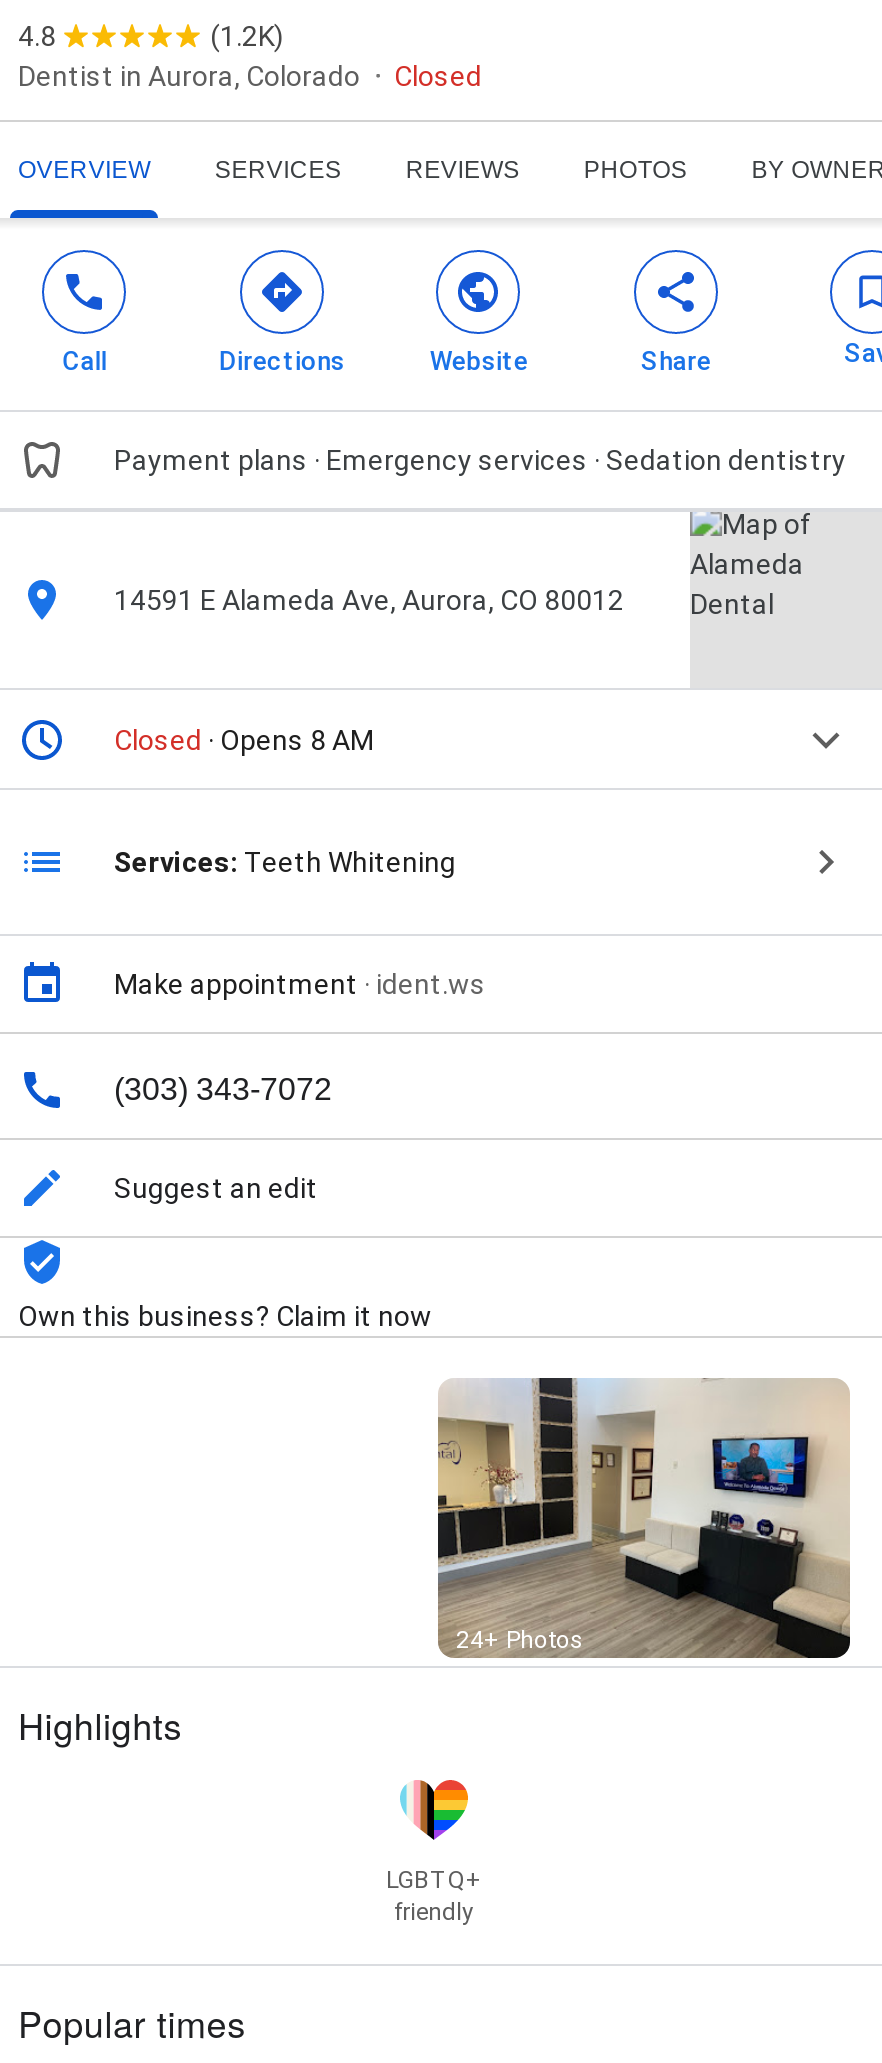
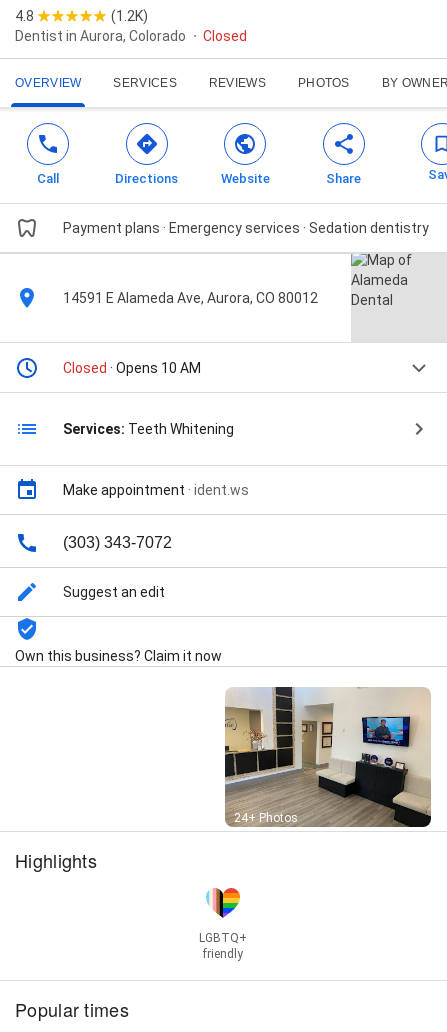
[114,724,374,756] Closed · Opens 8 AM -> [63,360,201,376] Closed · Opens 10 AM

